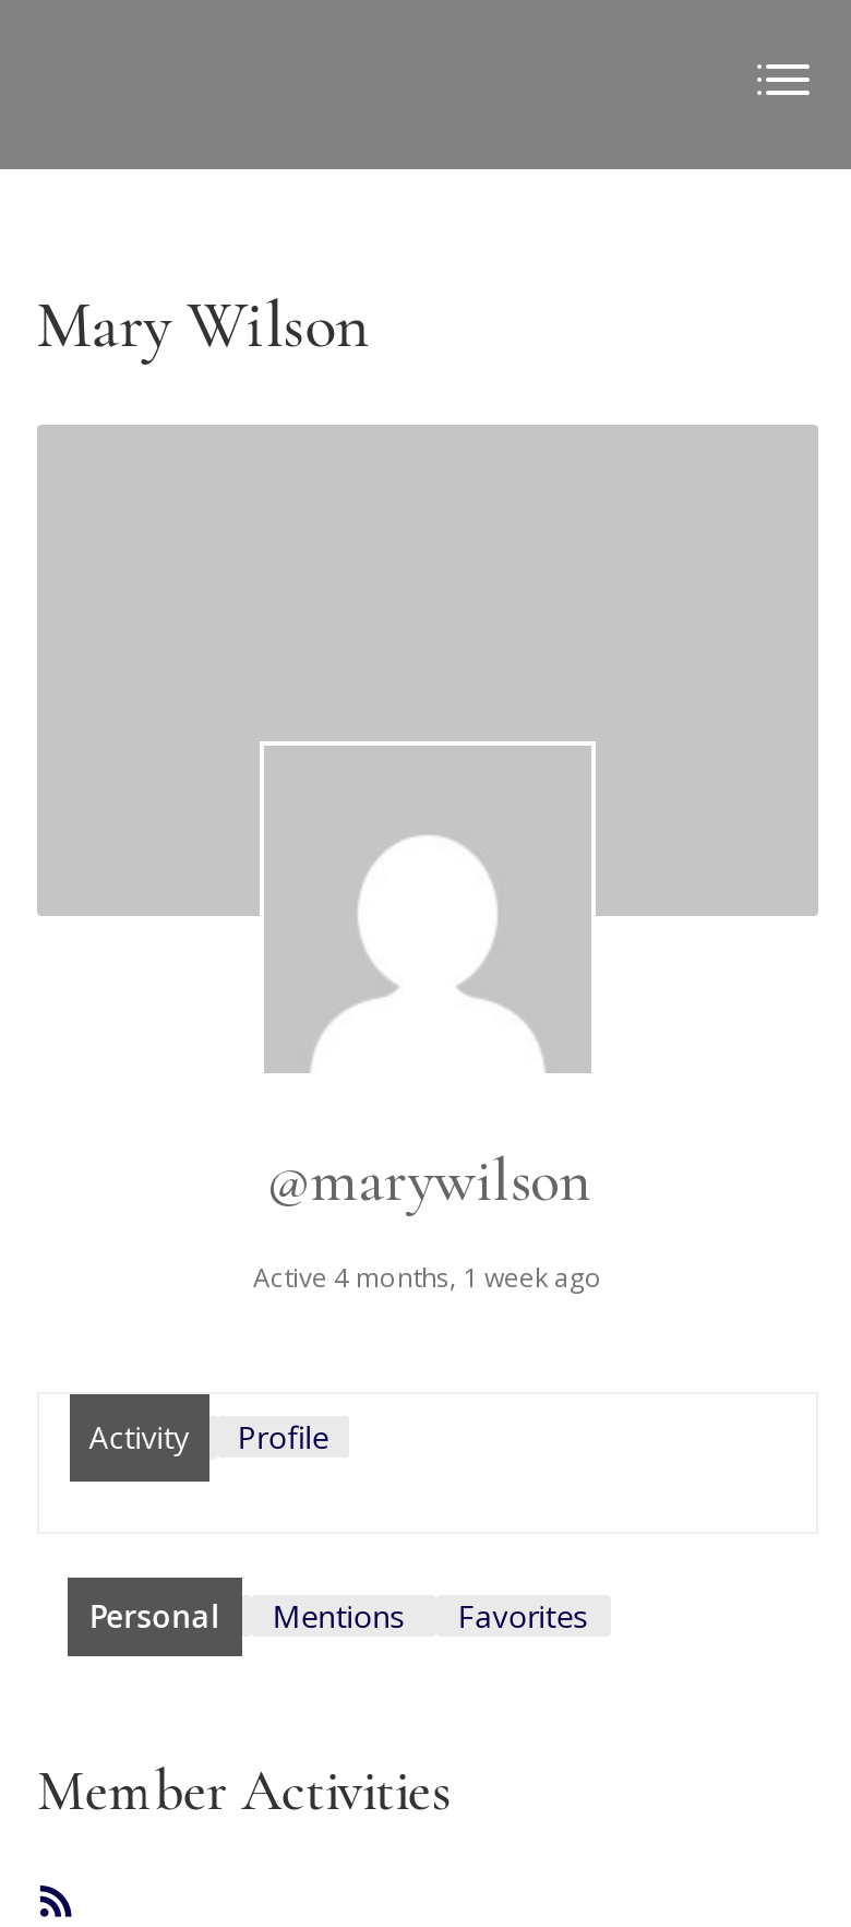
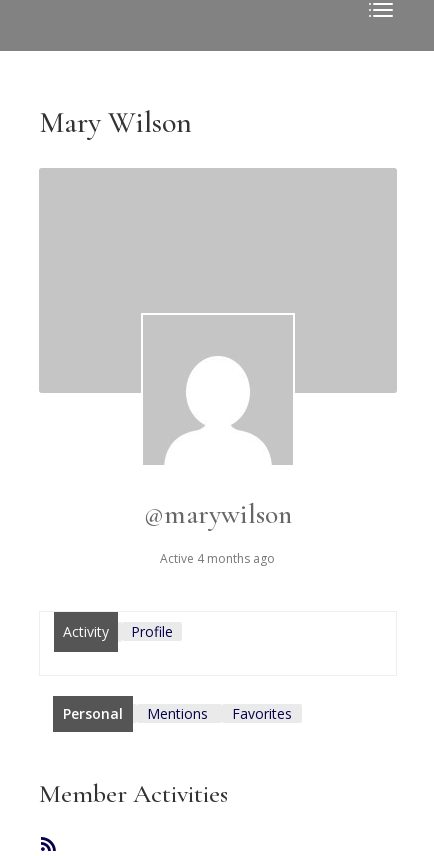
[253,1259,602,1296] Active 4 months, 1 week ago -> [160,550,275,567] Active 4 months ago

